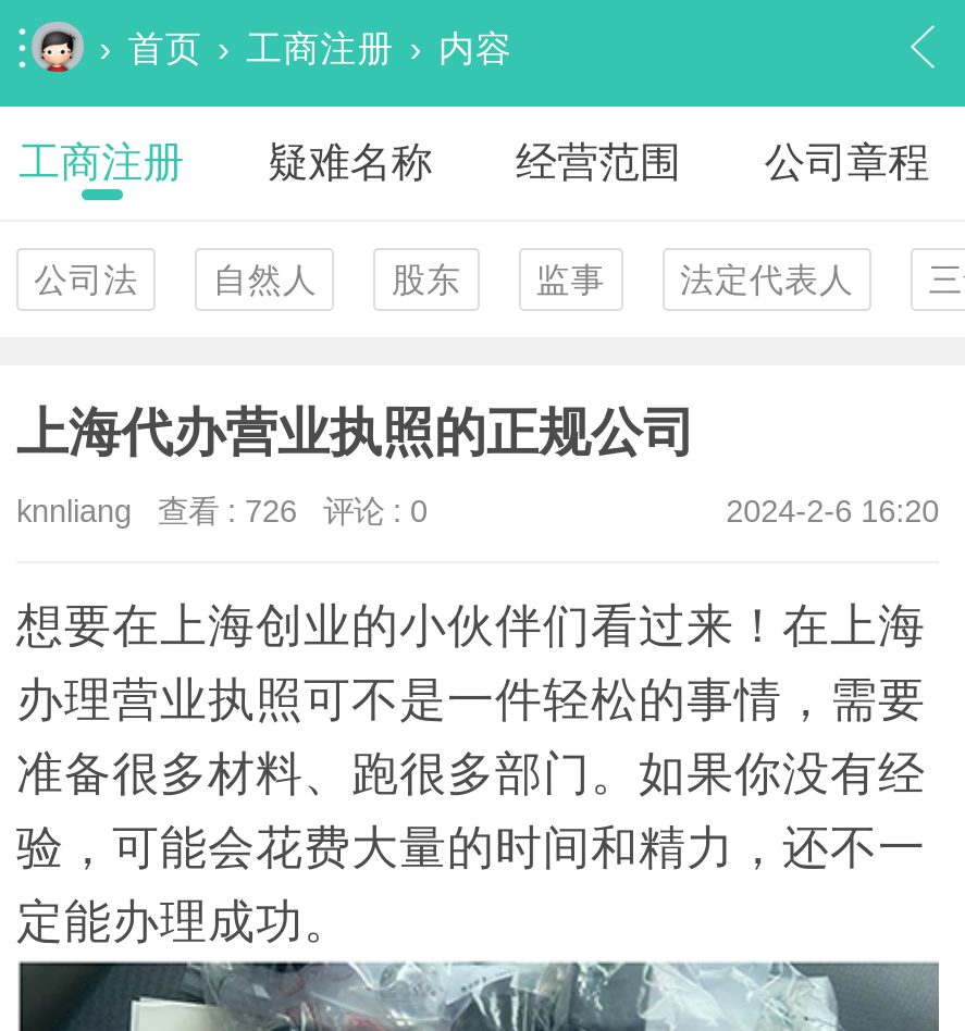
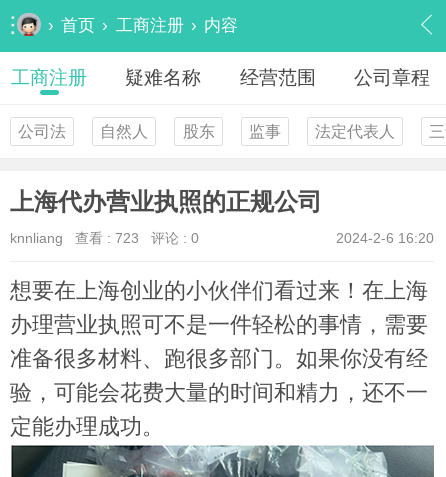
[16,494,445,528] knnliang查看 : 726评论 : 0 -> [10,230,207,246] knnliang查看 : 723评论 : 0

